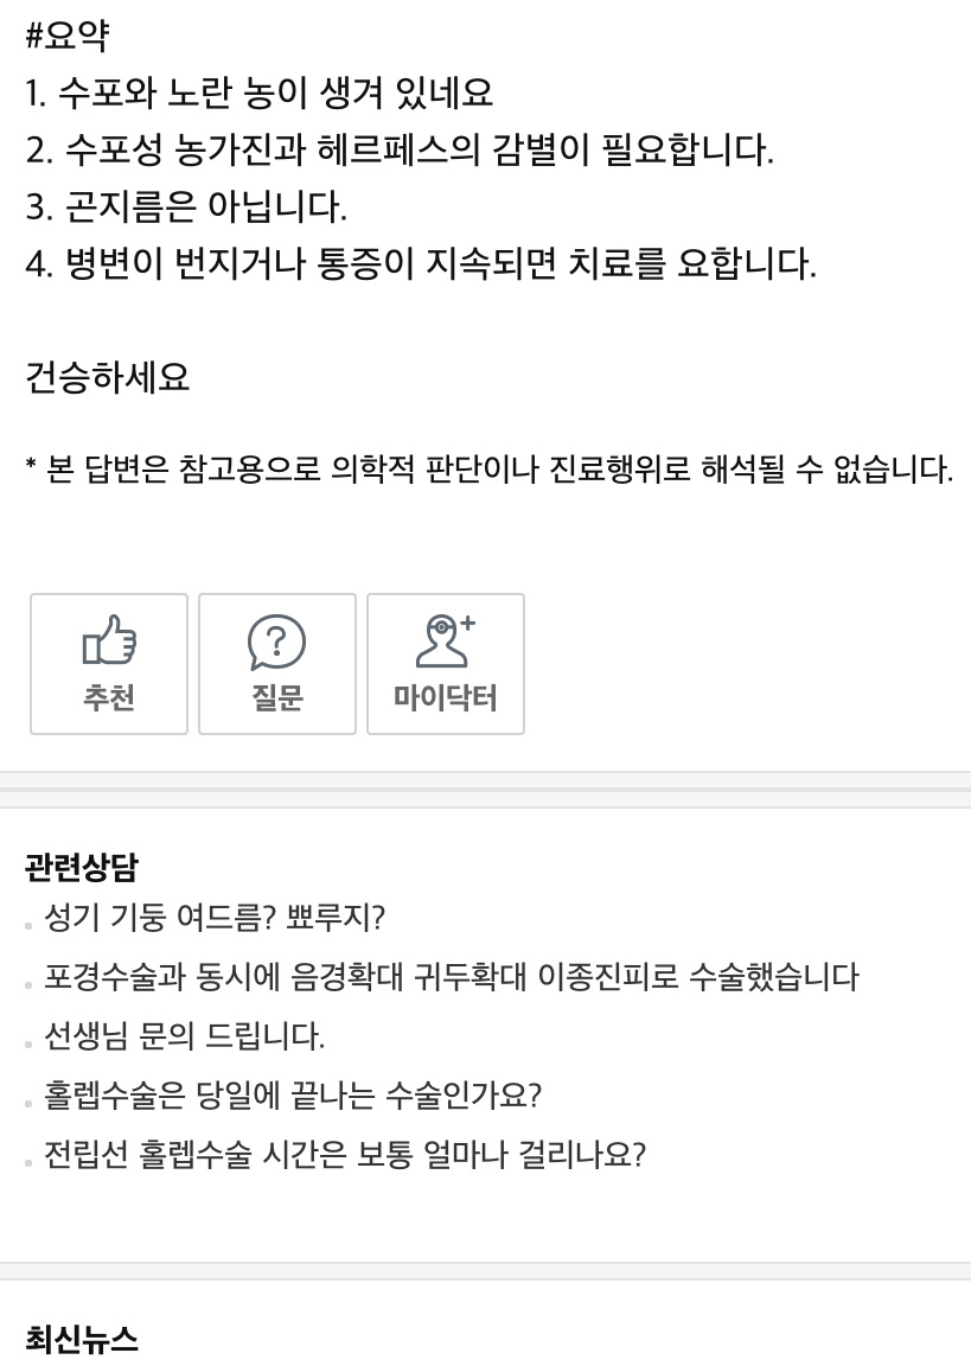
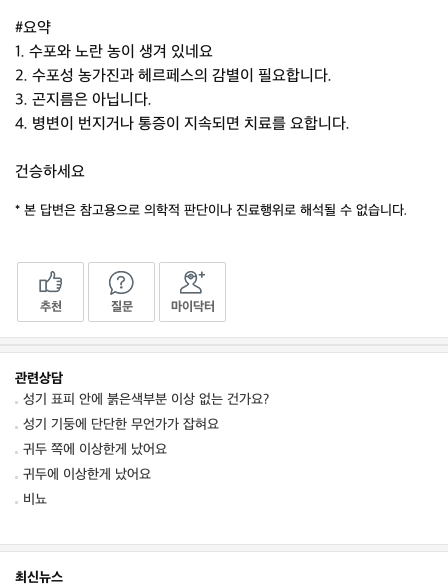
[44,899,385,939] 성기 기둥 여드름? 뾰루지? -> [23,391,269,408] 성기 표피 안에 붉은색부분 이상 없는 건가요?
[44,958,860,998] 포경수술과 동시에 음경확대 귀두확대 이종진피로 수술했습니다 -> [23,416,219,433] 성기 기둥에 단단한 무언가가 잡혀요
[44,1017,326,1058] 선생님 문의 드립니다. -> [23,441,167,458] 귀두 쪽에 이상한게 났어요
[44,1077,542,1117] 홀렙수술은 당일에 끝나는 수술인가요? -> [23,466,151,483] 귀두에 이상한게 났어요
[44,1136,646,1176] 전립선 홀렙수술 시간은 보통 얼마나 걸리나요? -> [23,491,47,508] 비뇨

